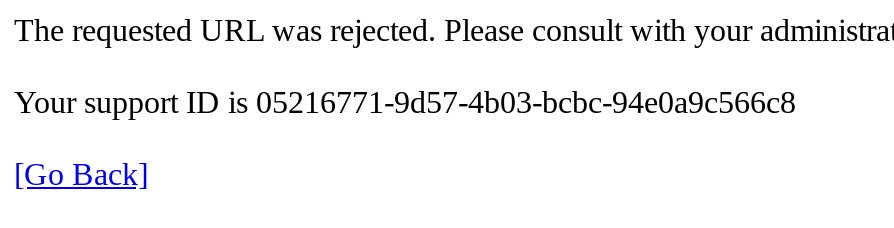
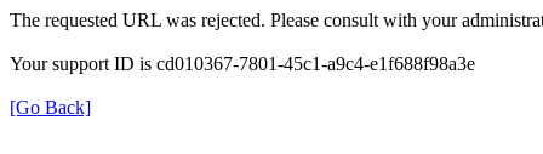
[14,85,796,119] Your support ID is 05216771-9d57-4b03-bcbc-94e0a9c566c8 -> [10,53,475,74] Your support ID is cd010367-7801-45c1-a9c4-e1f688f98a3e

